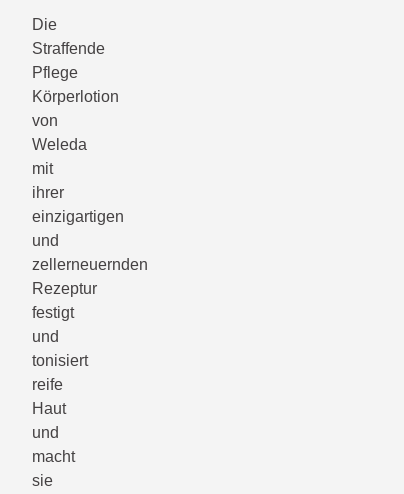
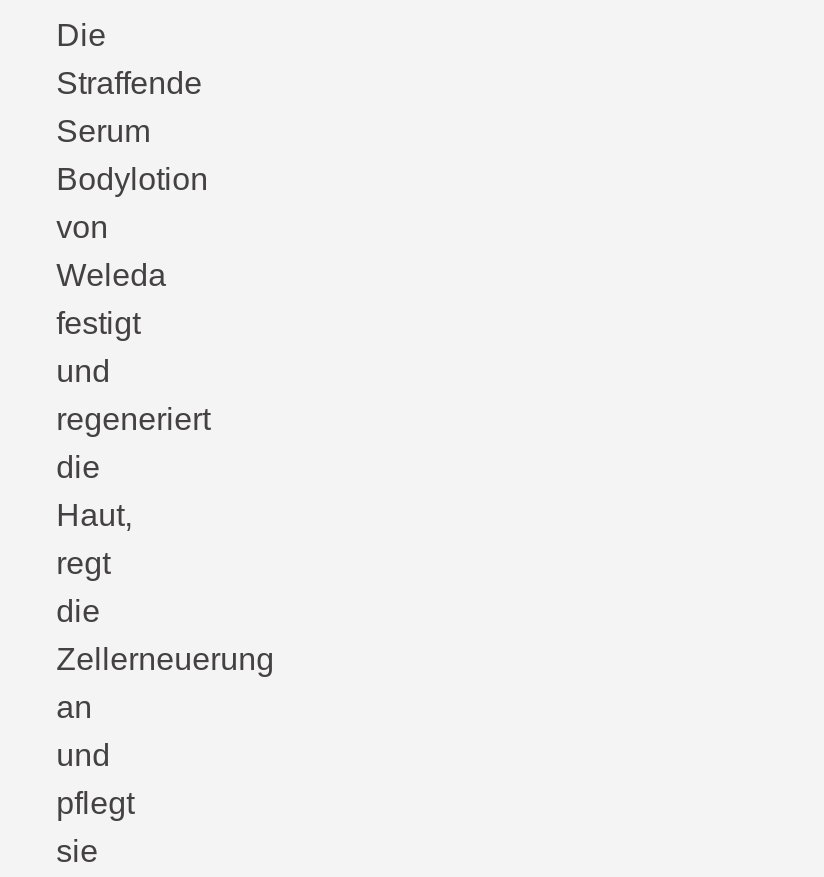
[32,64,119,105] Pflege | Körperlotion -> [56,114,208,196] Serum | Bodylotion
[32,160,148,297] mit | ihrer | einzigartigen | und | zellerneuernden | Rezeptur -> none
moved [32,304,74,345] -> [56,306,140,388]: festigt | und
[32,352,88,417] tonisiert | reife | Haut -> [56,402,274,724] regeneriert | die | Haut, | regt | die | Zellerneuerung | an
[32,448,75,465] macht -> [56,786,134,820] pflegt

